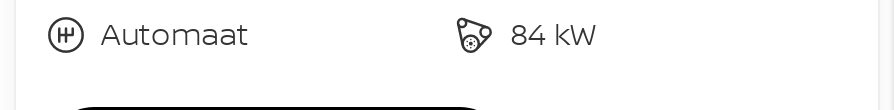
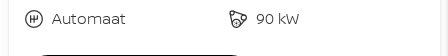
[510,14,596,56] 84 kW -> [256,8,299,29] 90 kW

